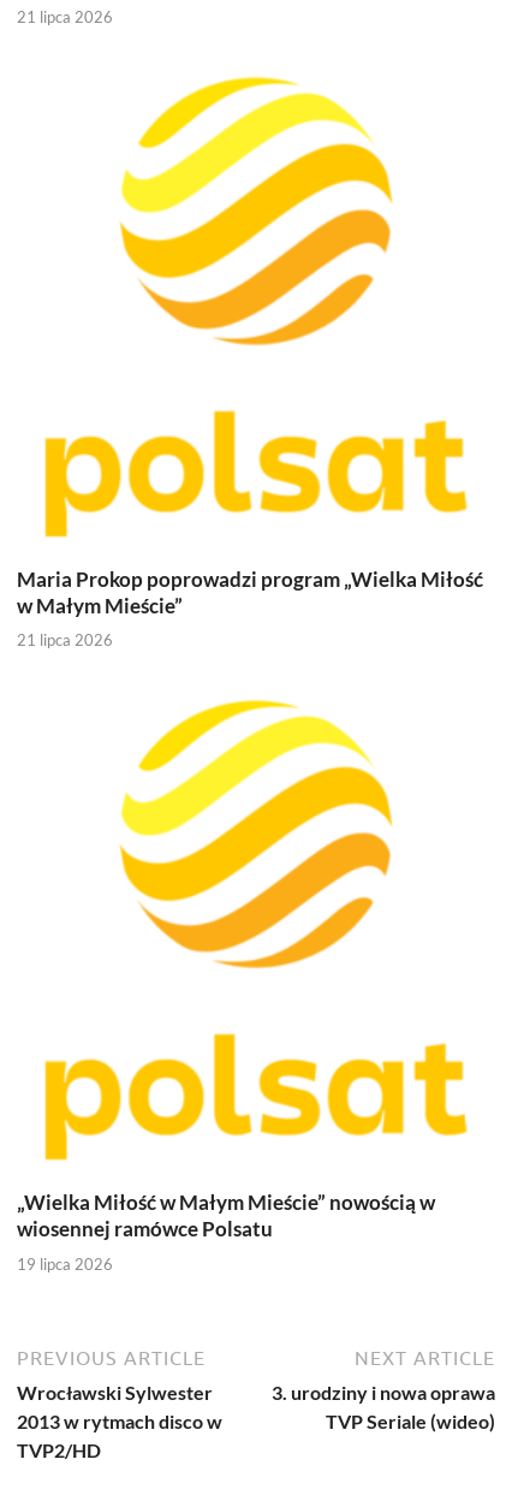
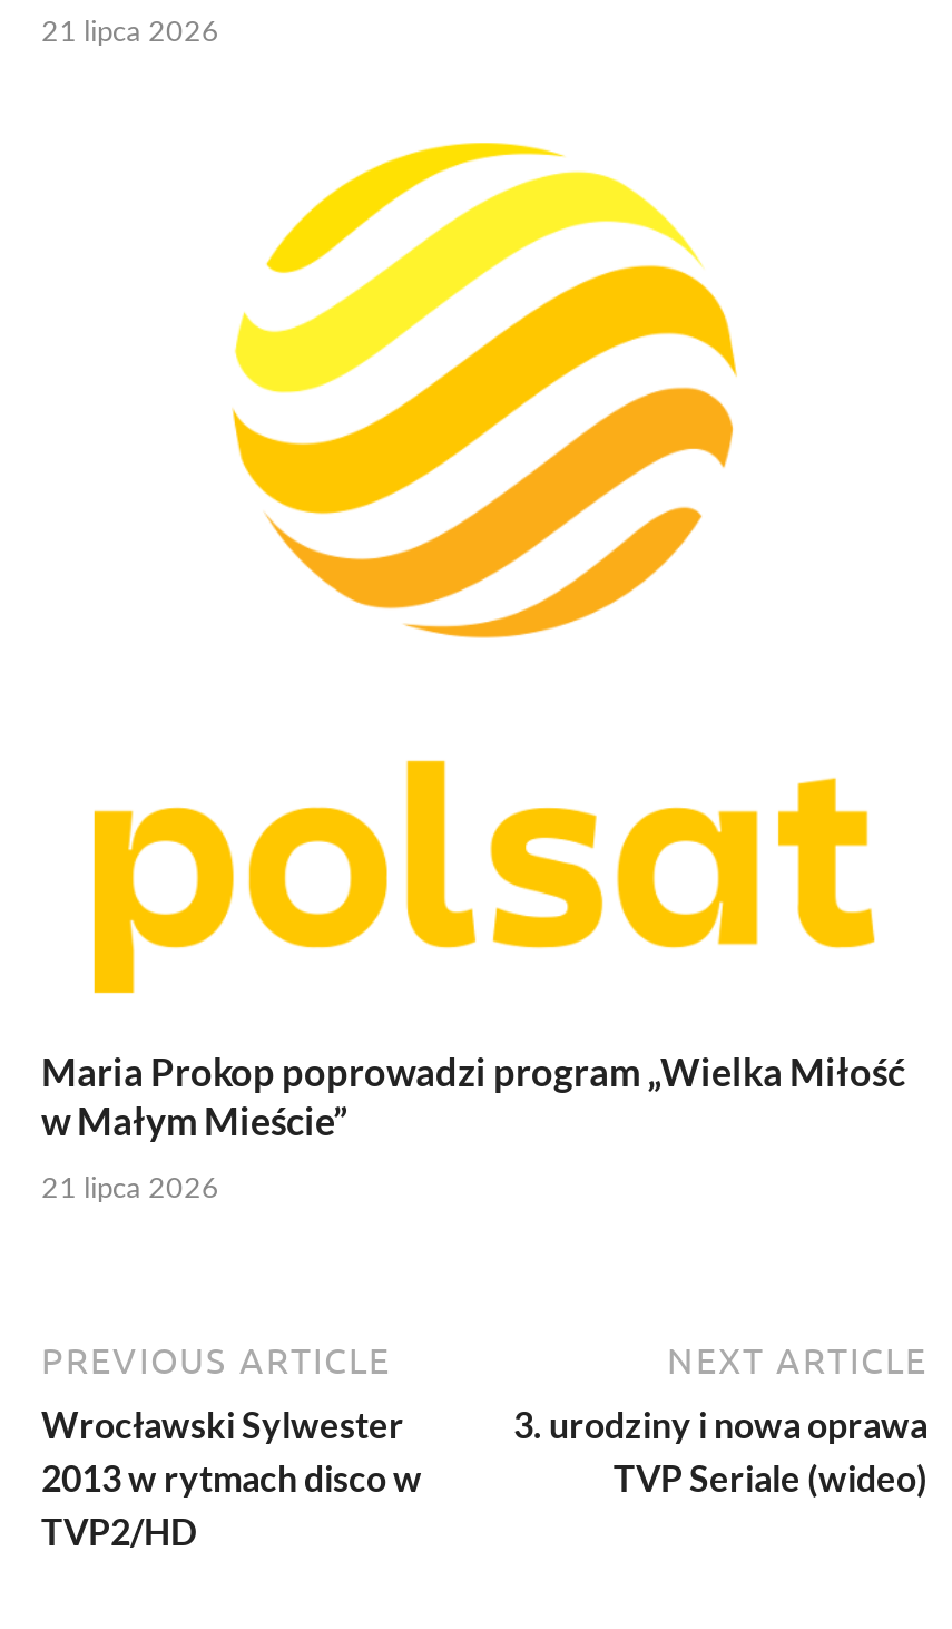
[17,1190,435,1274] „Wielka Miłość w Małym Mieście” nowością w | wiosennej ramówce Polsatu | 19 lipca 2026 -> none

